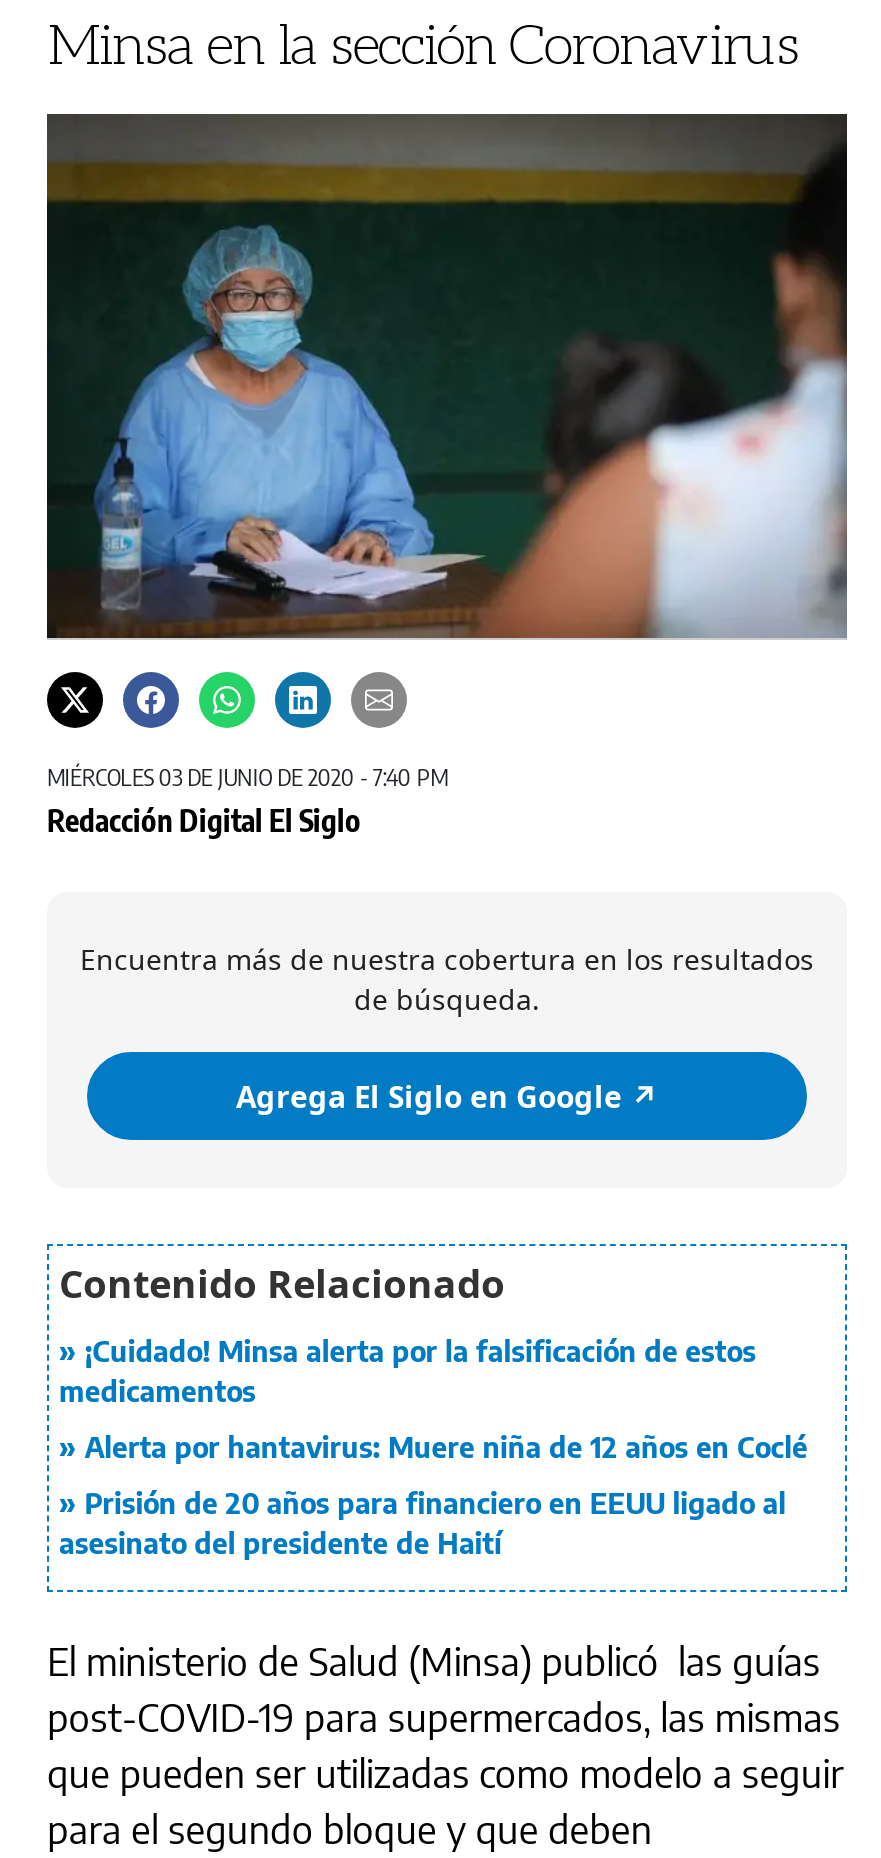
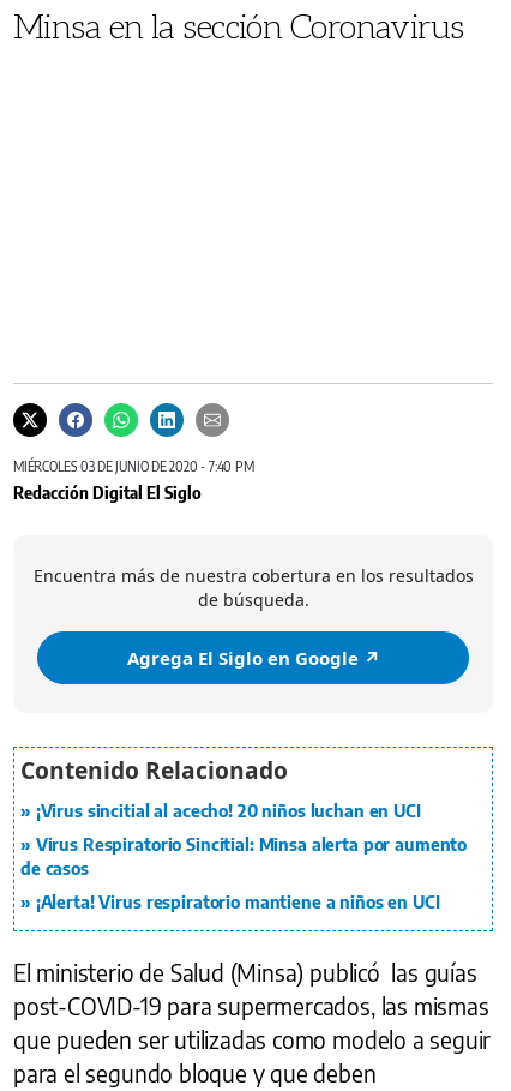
[45,112,849,640] [image] -> none
[59,1334,756,1408] ¡Cuidado! Minsa alerta por la falsificación de estos | medicamentos -> [36,801,421,821] ¡Virus sincitial al acecho! 20 niños luchan en UCI
[85,1430,808,1464] Alerta por hantavirus: Muere niña de 12 años en Coclé -> [20,834,467,879] Virus Respiratorio Sincitial: Minsa alerta por aumento | de casos
[59,1486,786,1560] Prisión de 20 años para financiero en EEUU ligado al | asesinato del presidente de Haití -> [36,892,440,912] ¡Alerta! Virus respiratorio mantiene a niños en UCI

